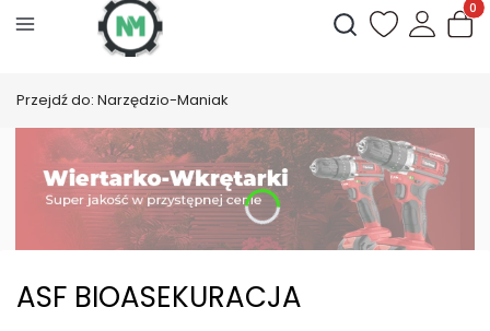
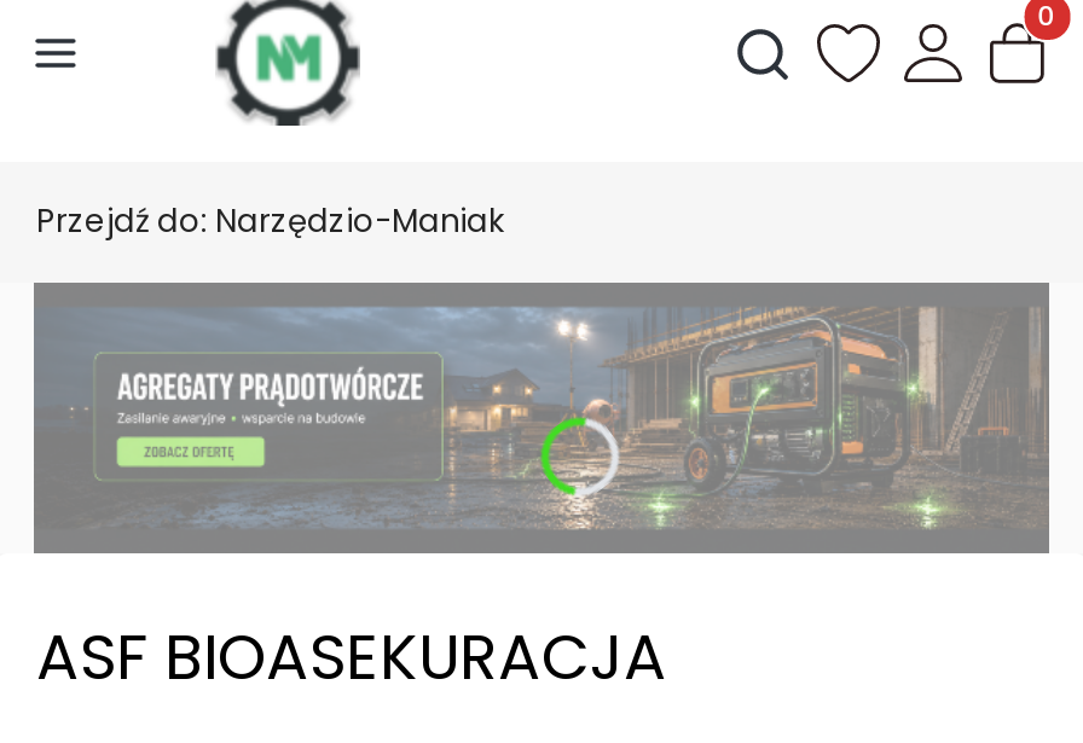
[14,127,475,251] [image] -> [31,280,1049,556] [image]

